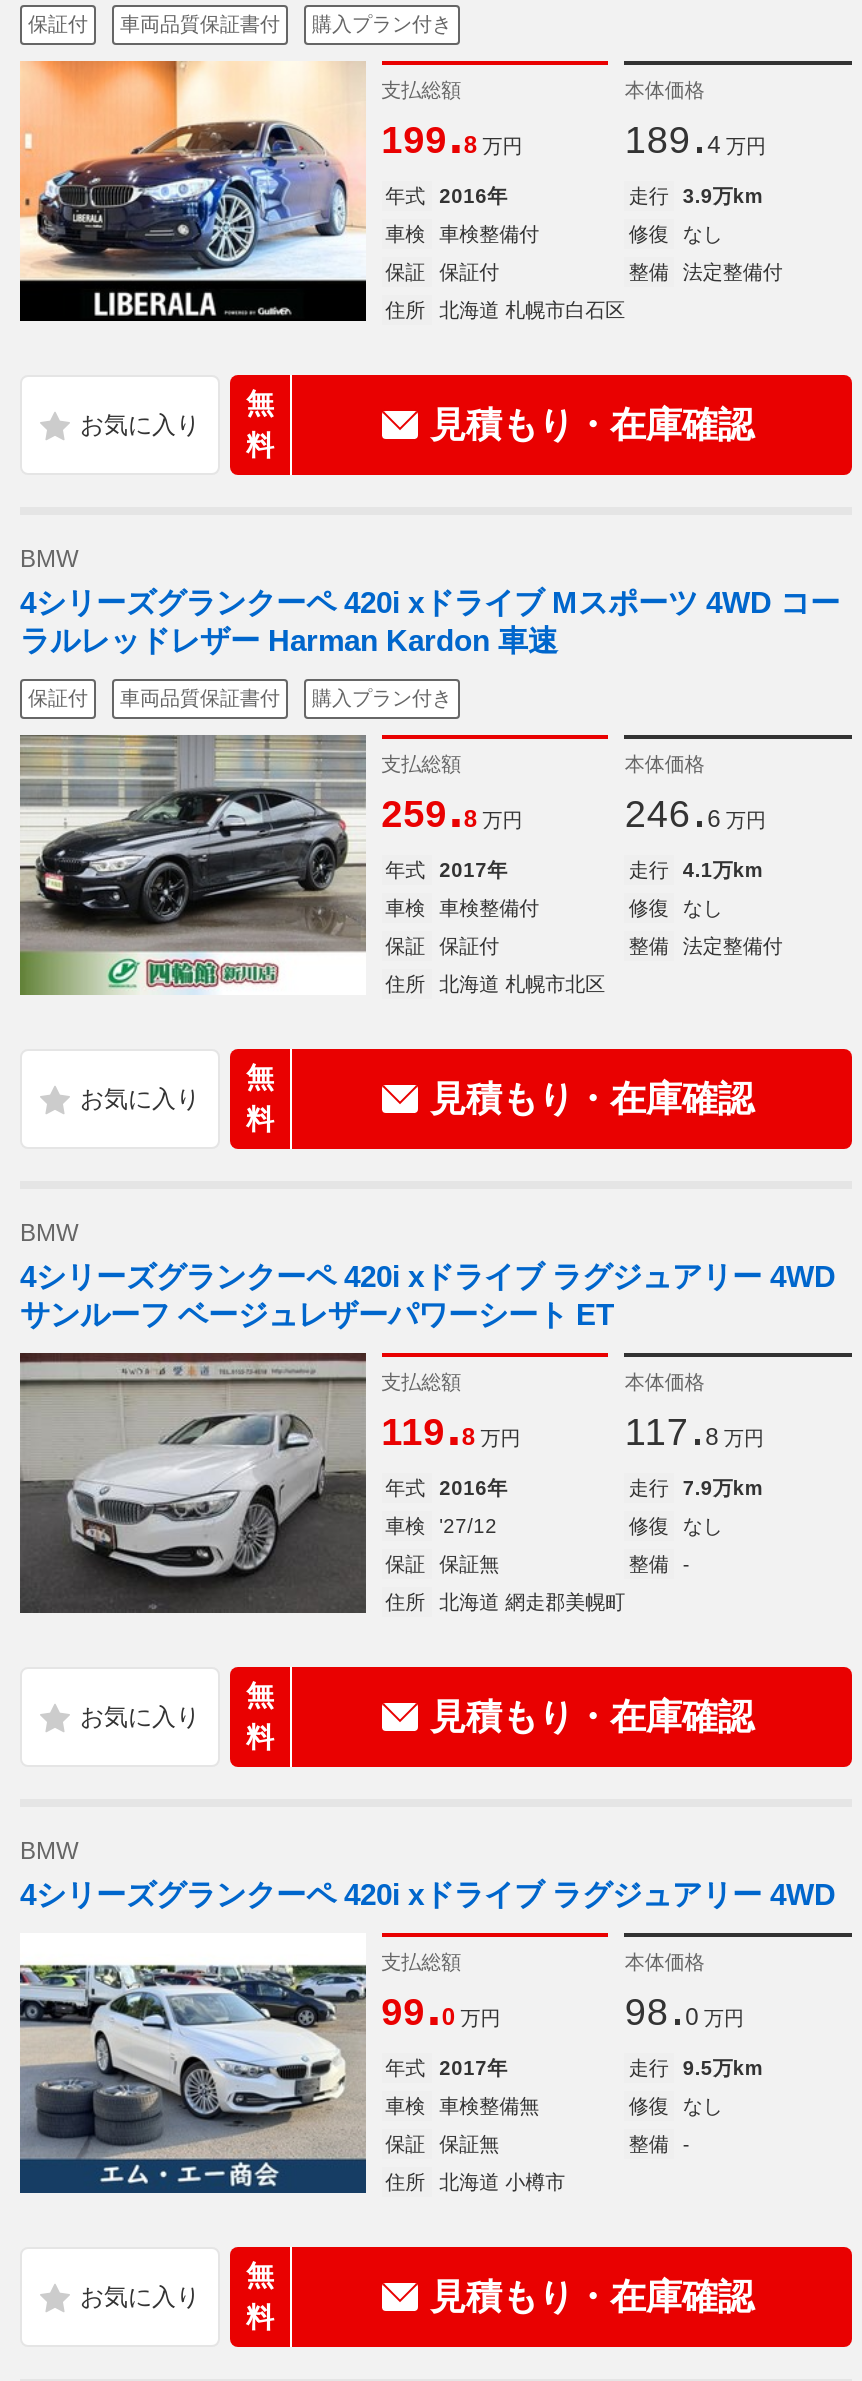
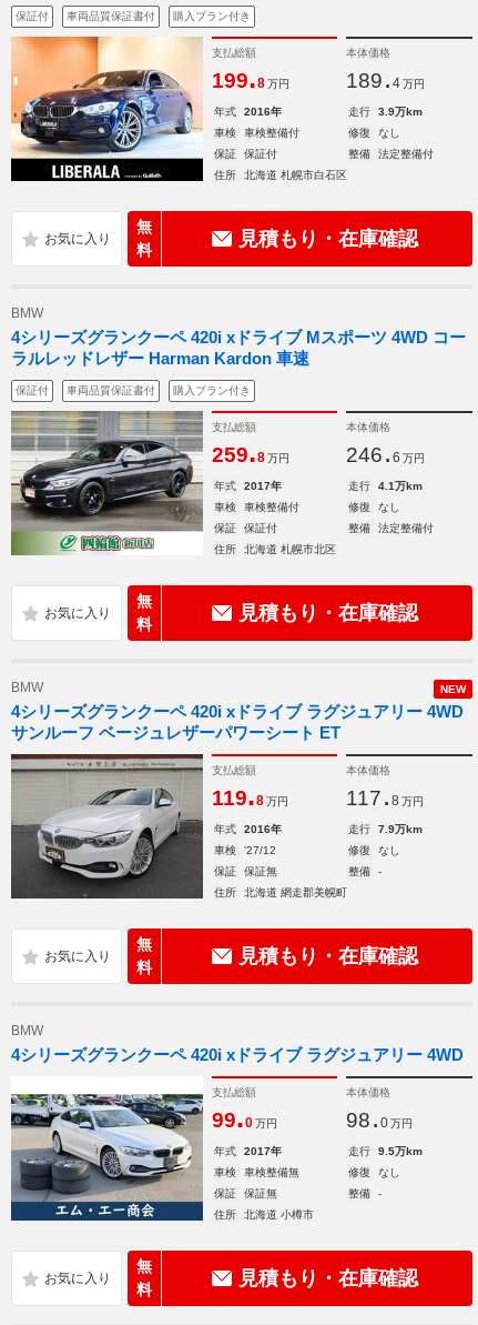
none -> [440,683,466,695] NEW

